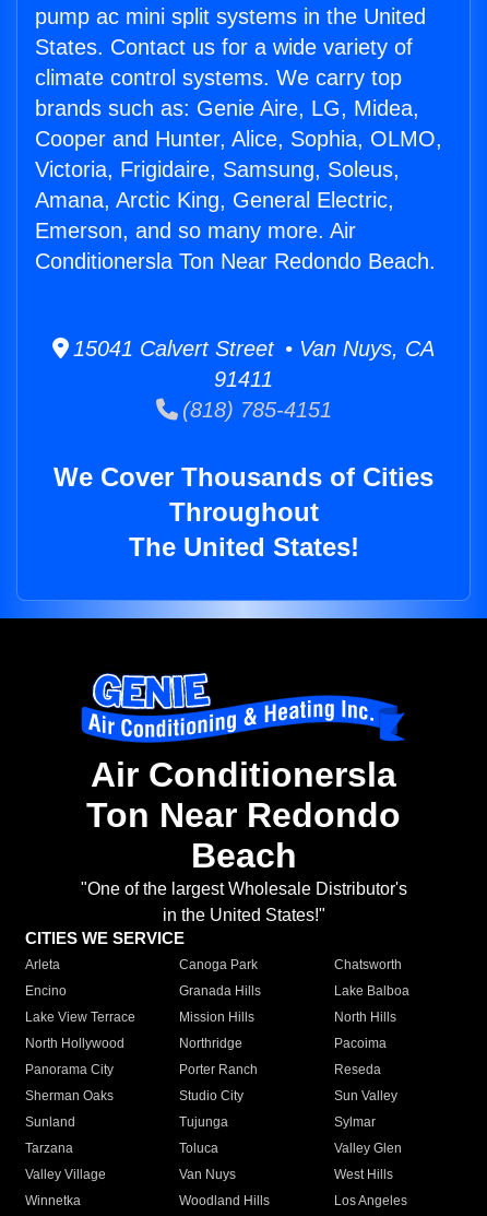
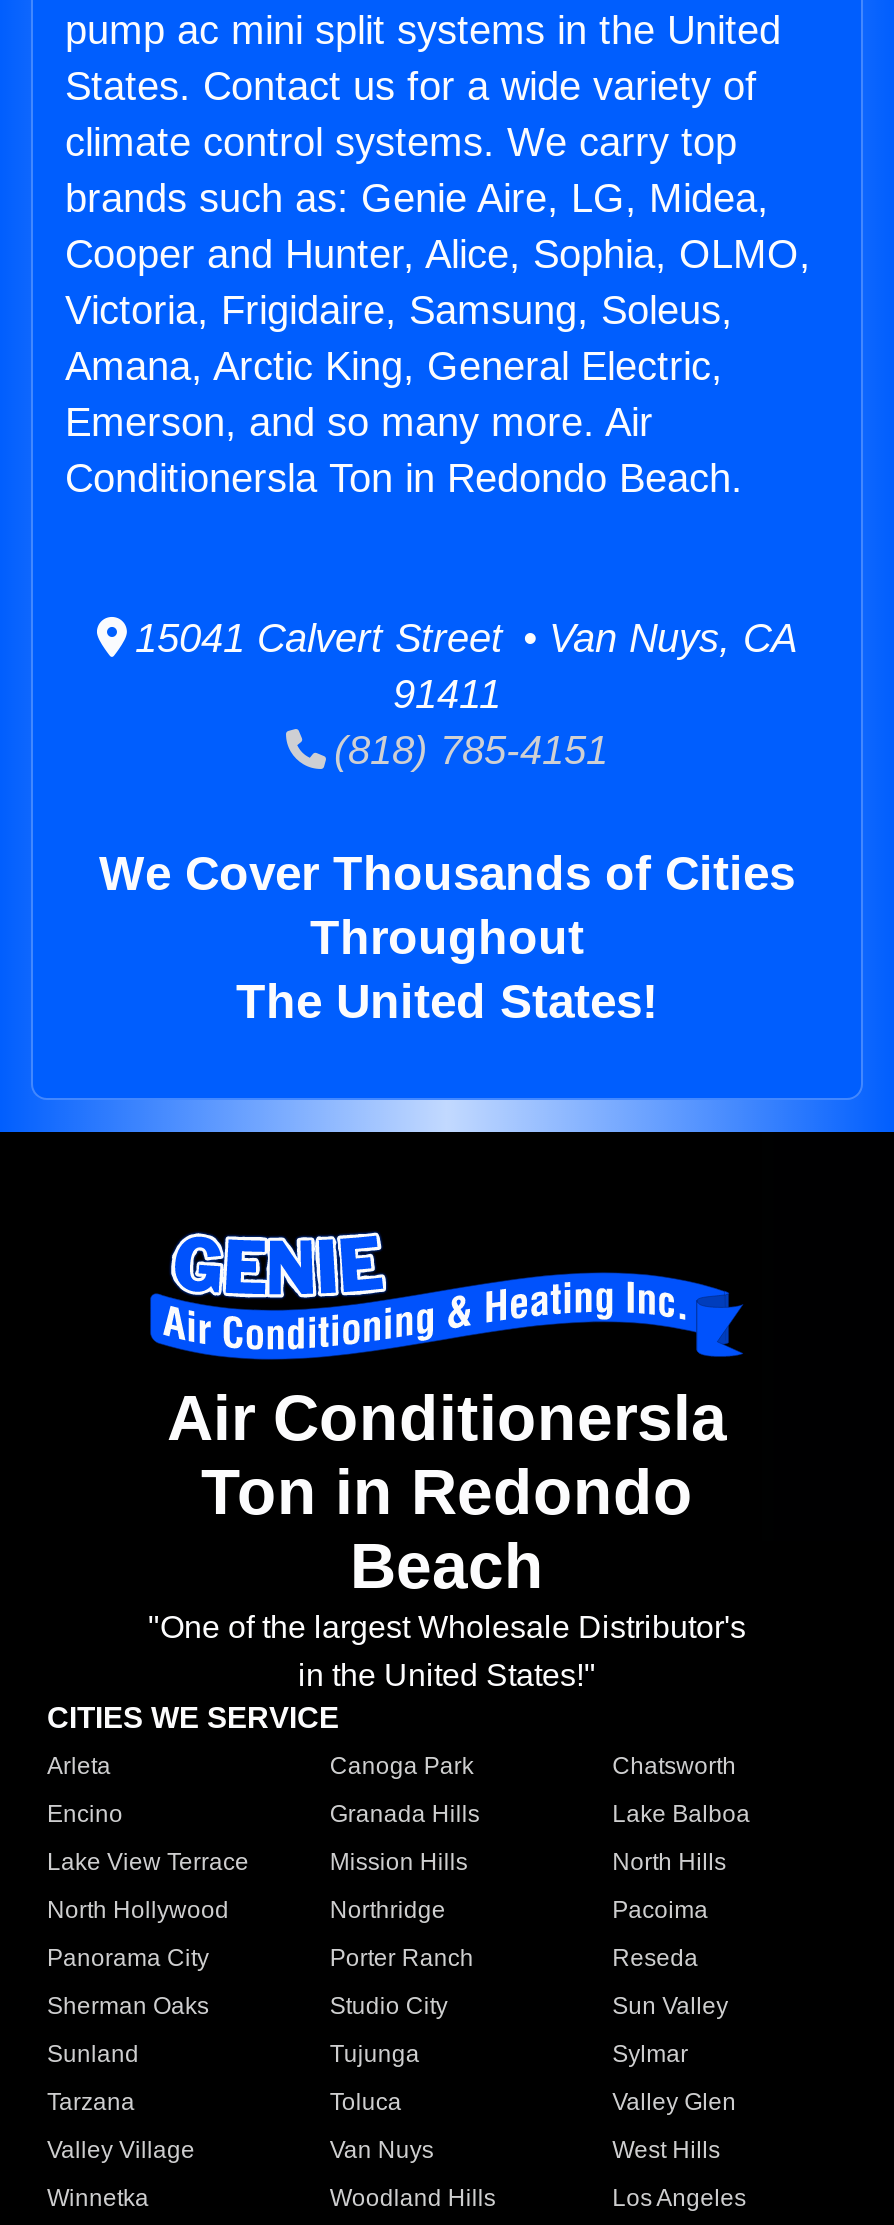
[35,249,436,273] Conditionersla Ton Near Redondo Beach. -> [65,456,743,500] Conditionersla Ton in Redondo Beach.
[86,796,401,835] Ton Near Redondo -> [201,1457,693,1529] Ton in Redondo

